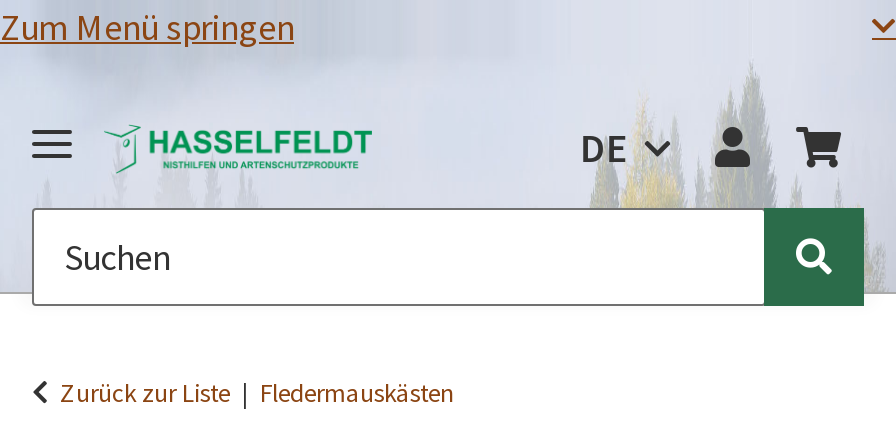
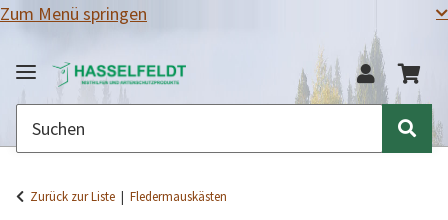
[580,122,628,172] DE -> none

